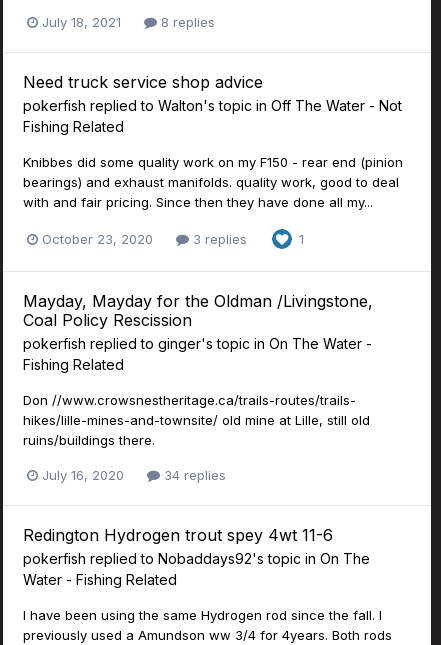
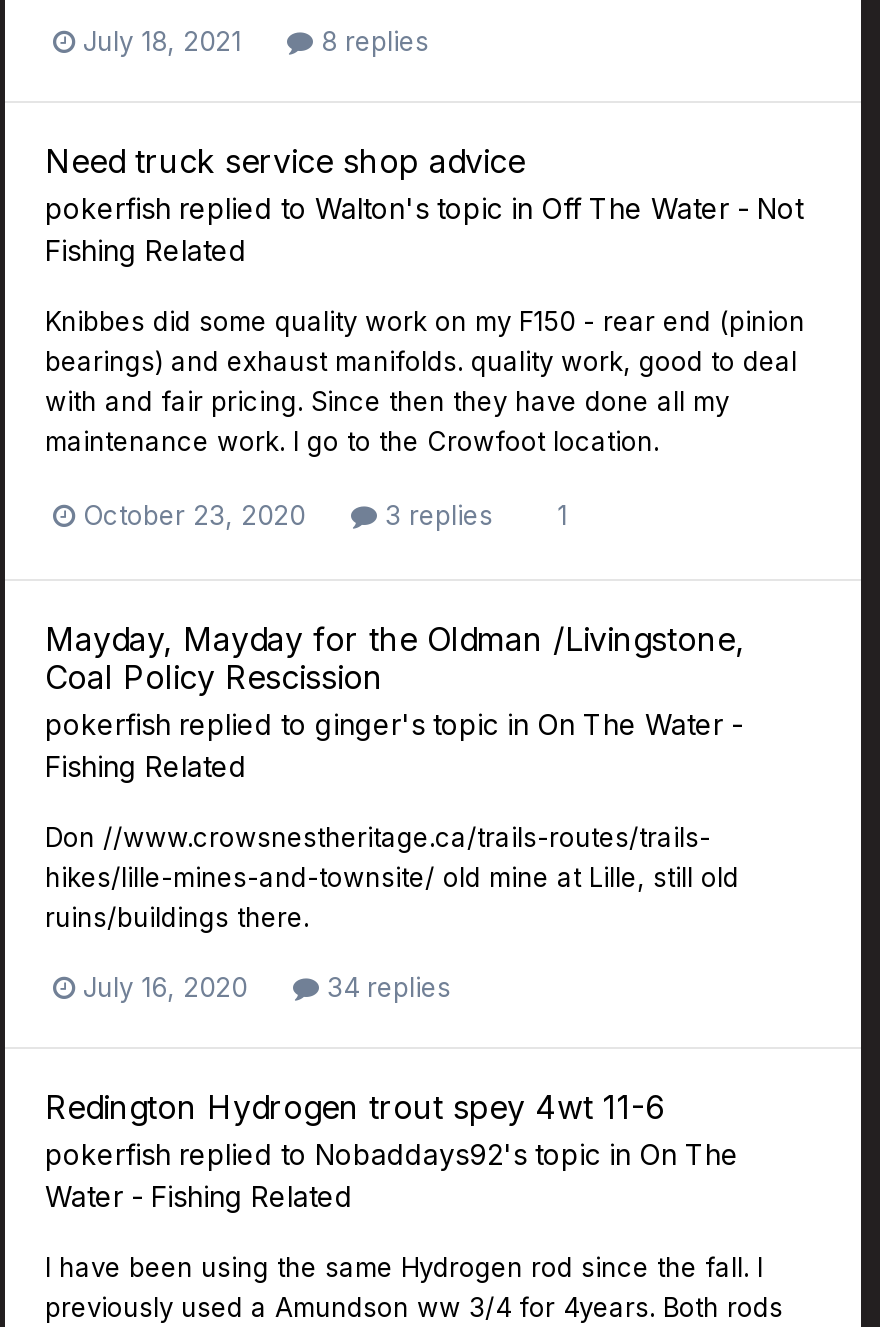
[23,194,373,210] with and fair pricing. Since then they have done all my... -> [45,385,729,457] with and fair pricing. Since then they have done all my | maintenance work. I go to the Crowfoot location.

